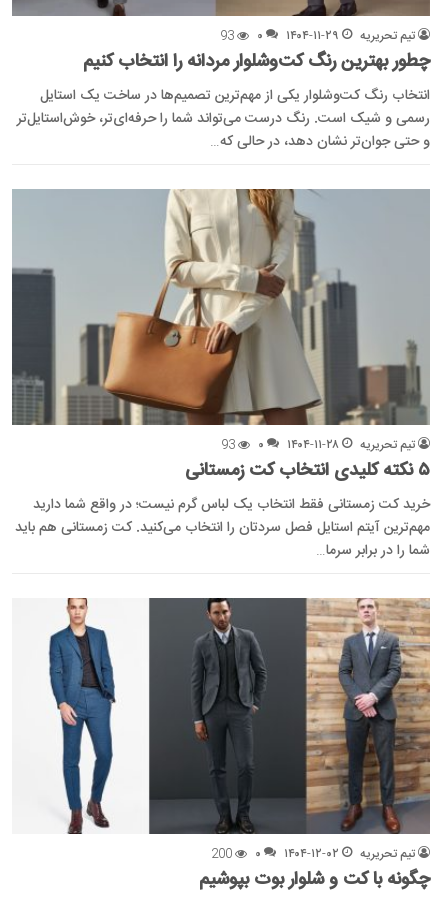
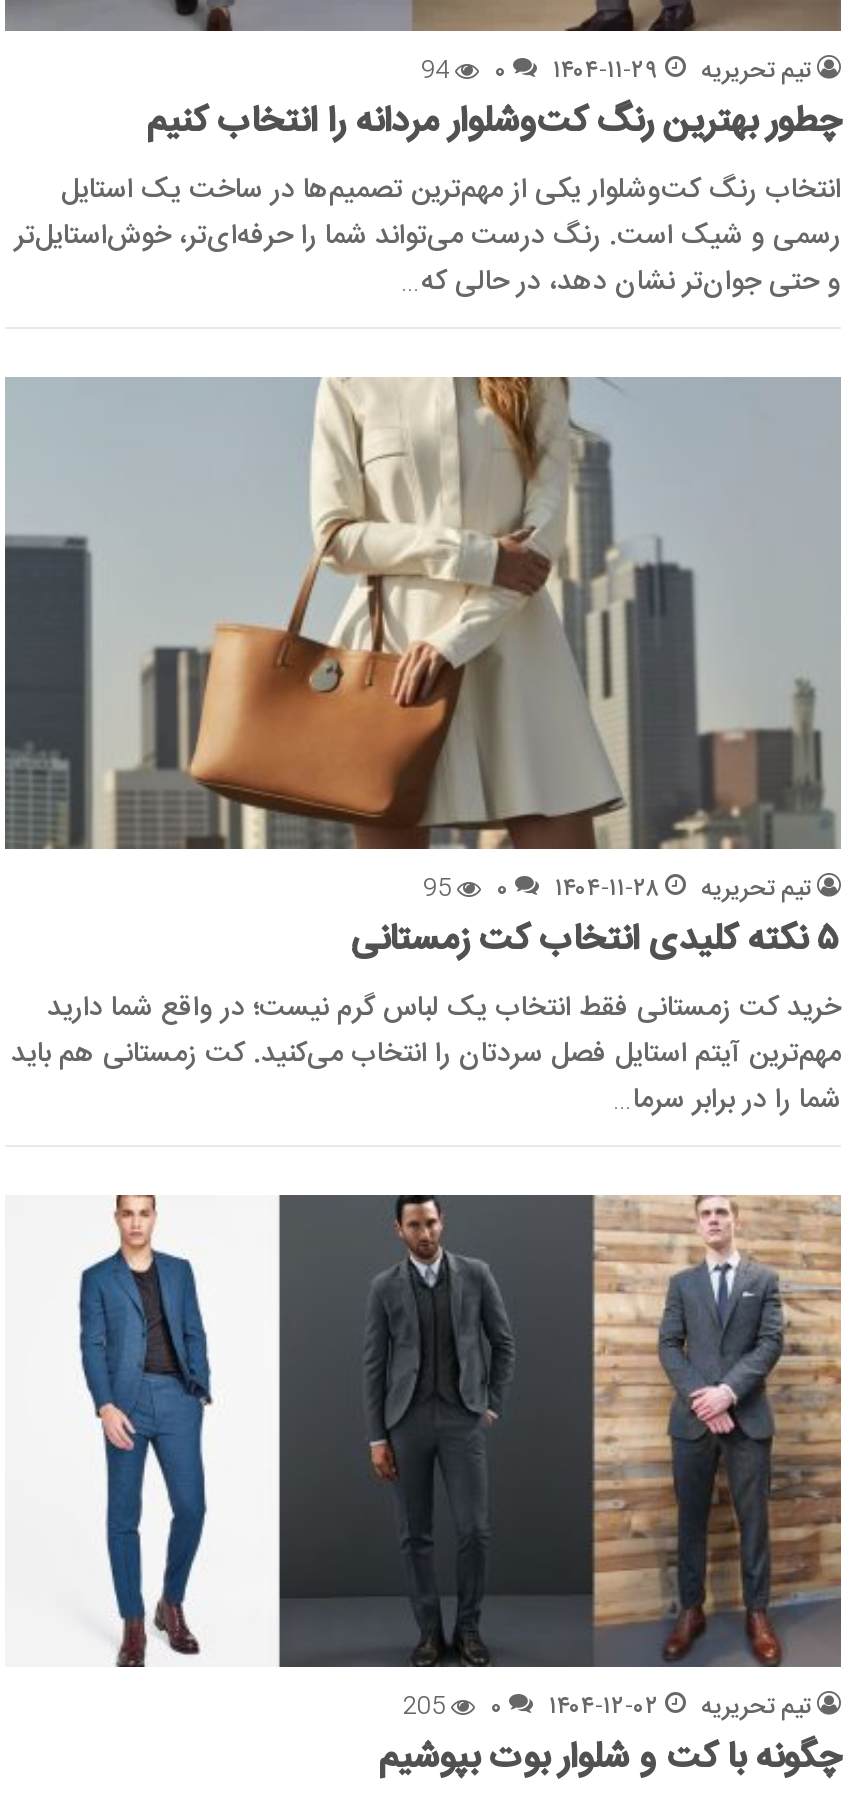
[220,26,234,46] 93 -> [421,52,449,92] 94
[221,435,235,455] 93 -> [423,870,451,910] 95
[211,844,232,864] 200 -> [403,1687,445,1727] 205

